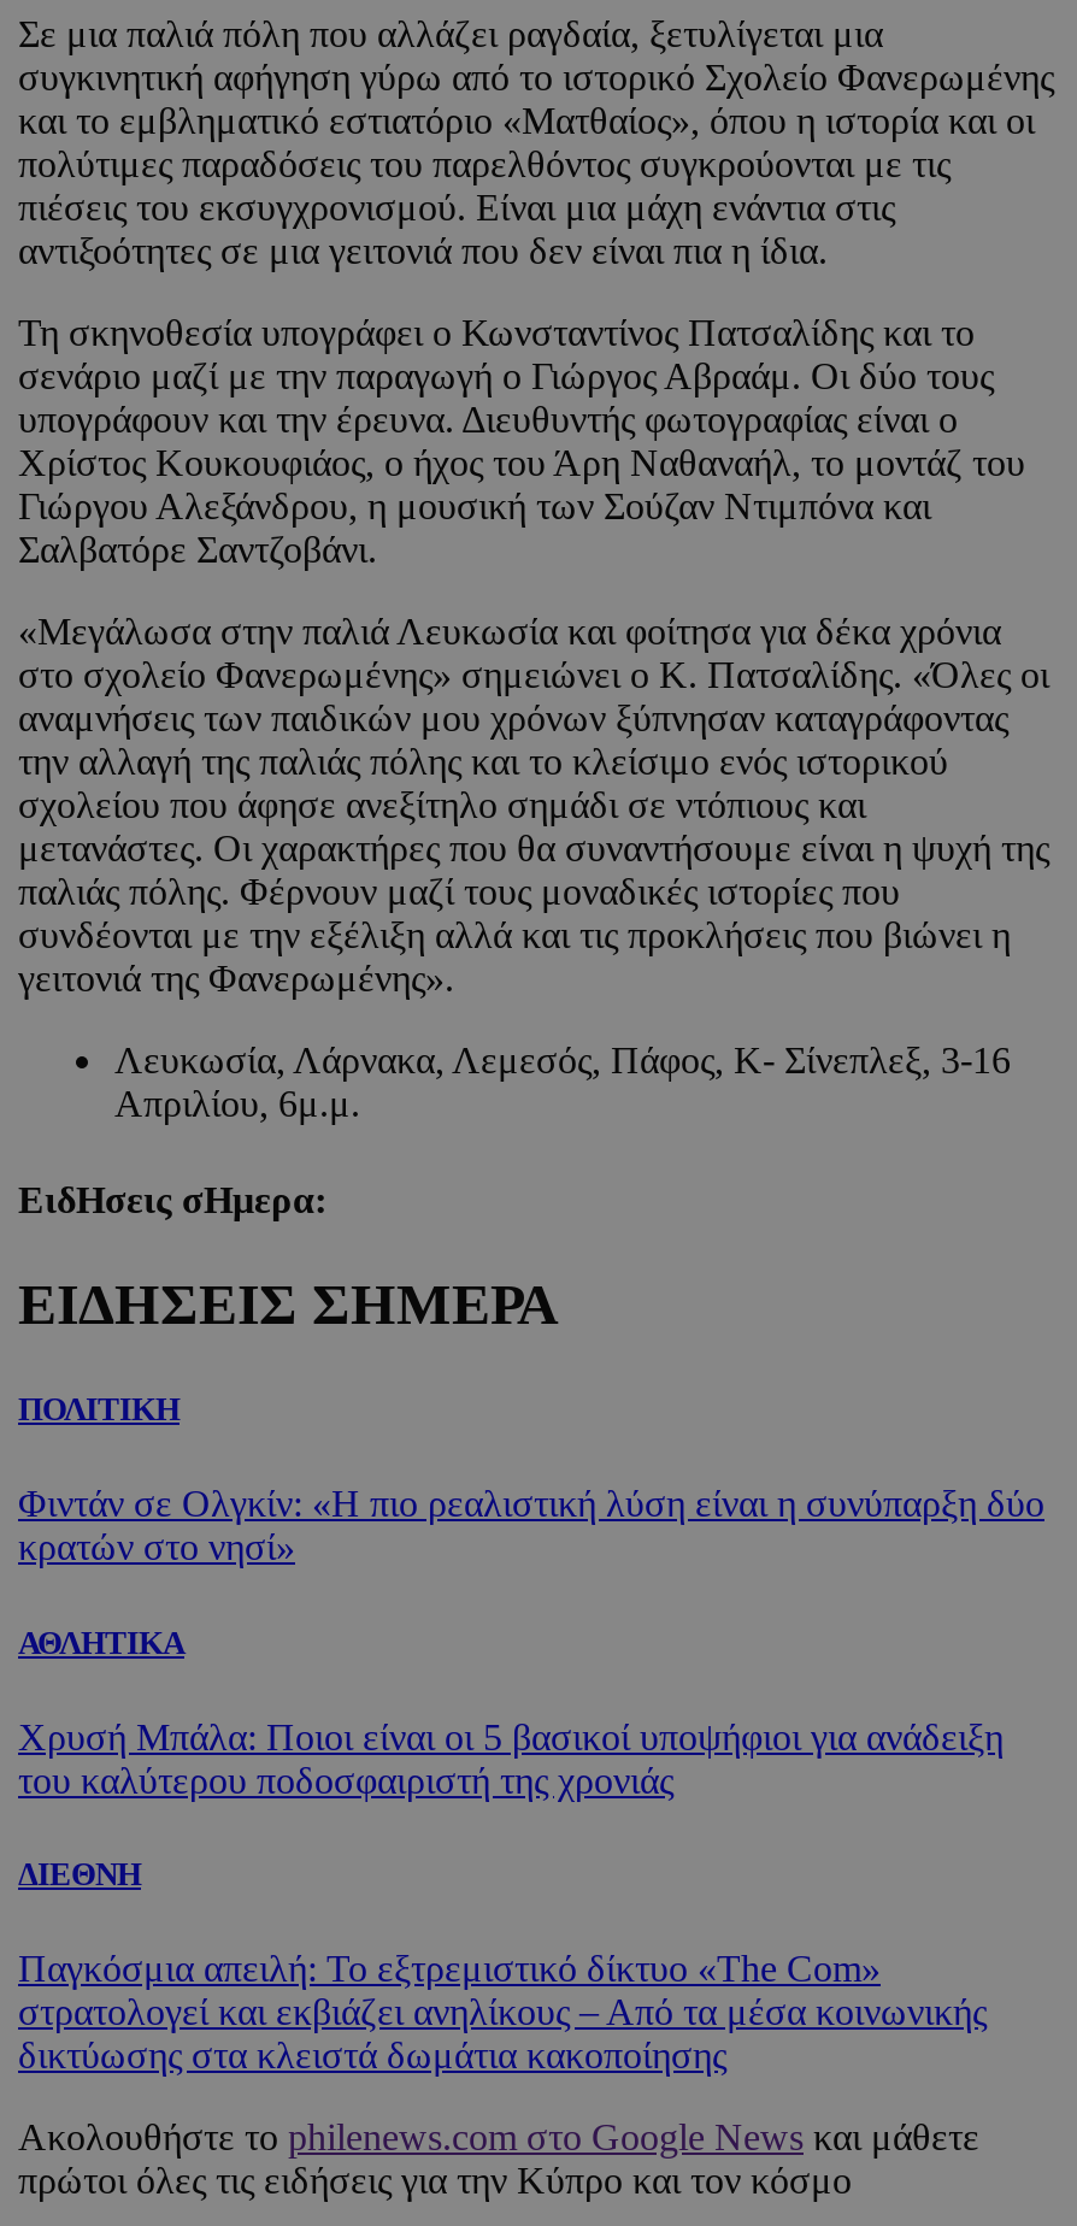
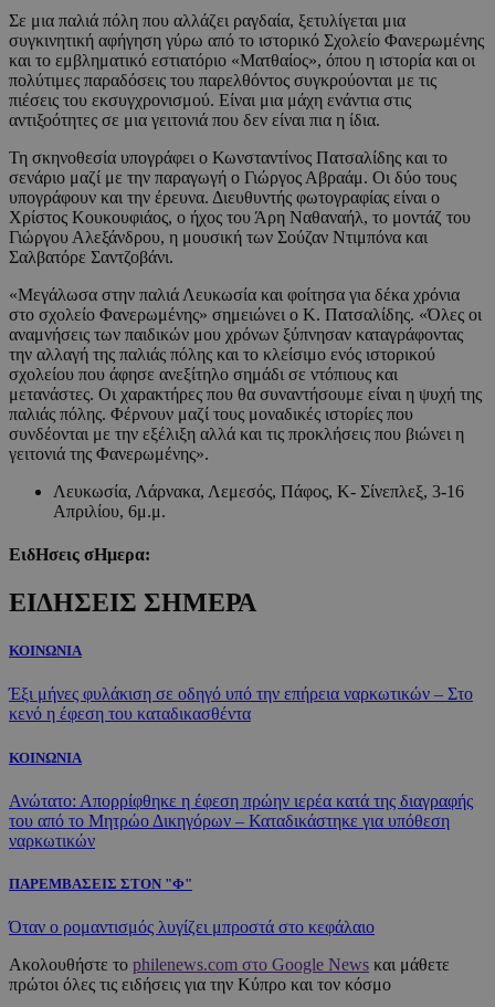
[18,1392,179,1428] ΠΟΛΙΤΙΚΗ -> [9,643,82,659] ΚΟΙΝΩΝΙΑ
[18,1484,1044,1568] Φιντάν σε Ολγκίν: «Η πιο ρεαλιστική λύση είναι η συνύπαρξη δύο | κρατών στο νησί» -> [9,685,473,723] Έξι μήνες φυλάκιση σε οδηγό υπό την επήρεια ναρκωτικών – Στο | κενό η έφεση του καταδικασθέντα
[18,1624,184,1660] ΑΘΛΗΤΙΚΑ -> [9,749,82,766] ΚΟΙΝΩΝΙΑ
[18,1716,1004,1800] Χρυσή Μπάλα: Ποιοι είναι οι 5 βασικοί υποψήφιοι για ανάδειξη | του καλύτερου ποδοσφαιριστή της χρονιάς -> [9,791,473,850] Ανώτατο: Απορρίφθηκε η έφεση πρώην ιερέα κατά της διαγραφής | του από το Μητρώο Δικηγόρων – Καταδικάστηκε για υπόθεση | ναρκωτικών
[18,1856,141,1892] ΔΙΕΘΝΗ -> [9,875,192,892] ΠΑΡΕΜΒΑΣΕΙΣ ΣΤΟΝ "Φ"
[18,1948,987,2076] Παγκόσμια απειλή: Το εξτρεμιστικό δίκτυο «The Com» | στρατολογεί και εκβιάζει ανηλίκους – Από τα μέσα κοινωνικής | δικτύωσης στα κλειστά δωμάτια κακοποίησης -> [9,918,375,936] Όταν ο ρομαντισμός λυγίζει μπροστά στο κεφάλαιο

